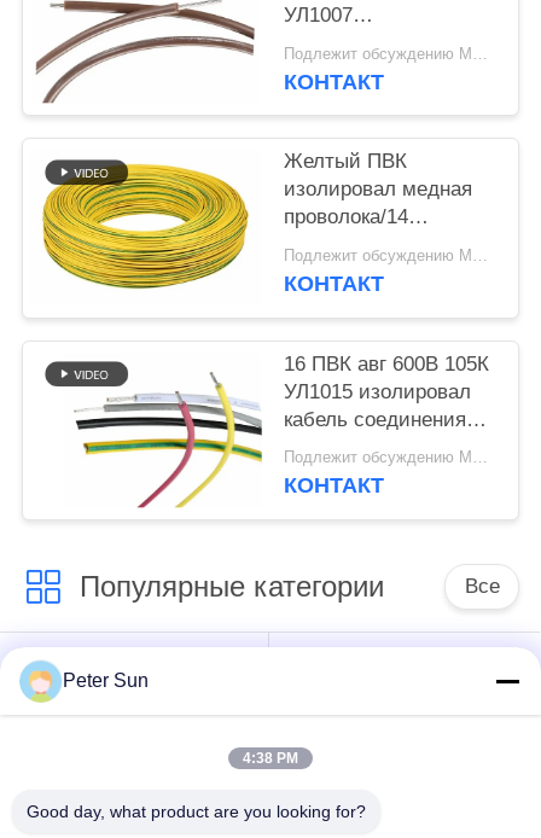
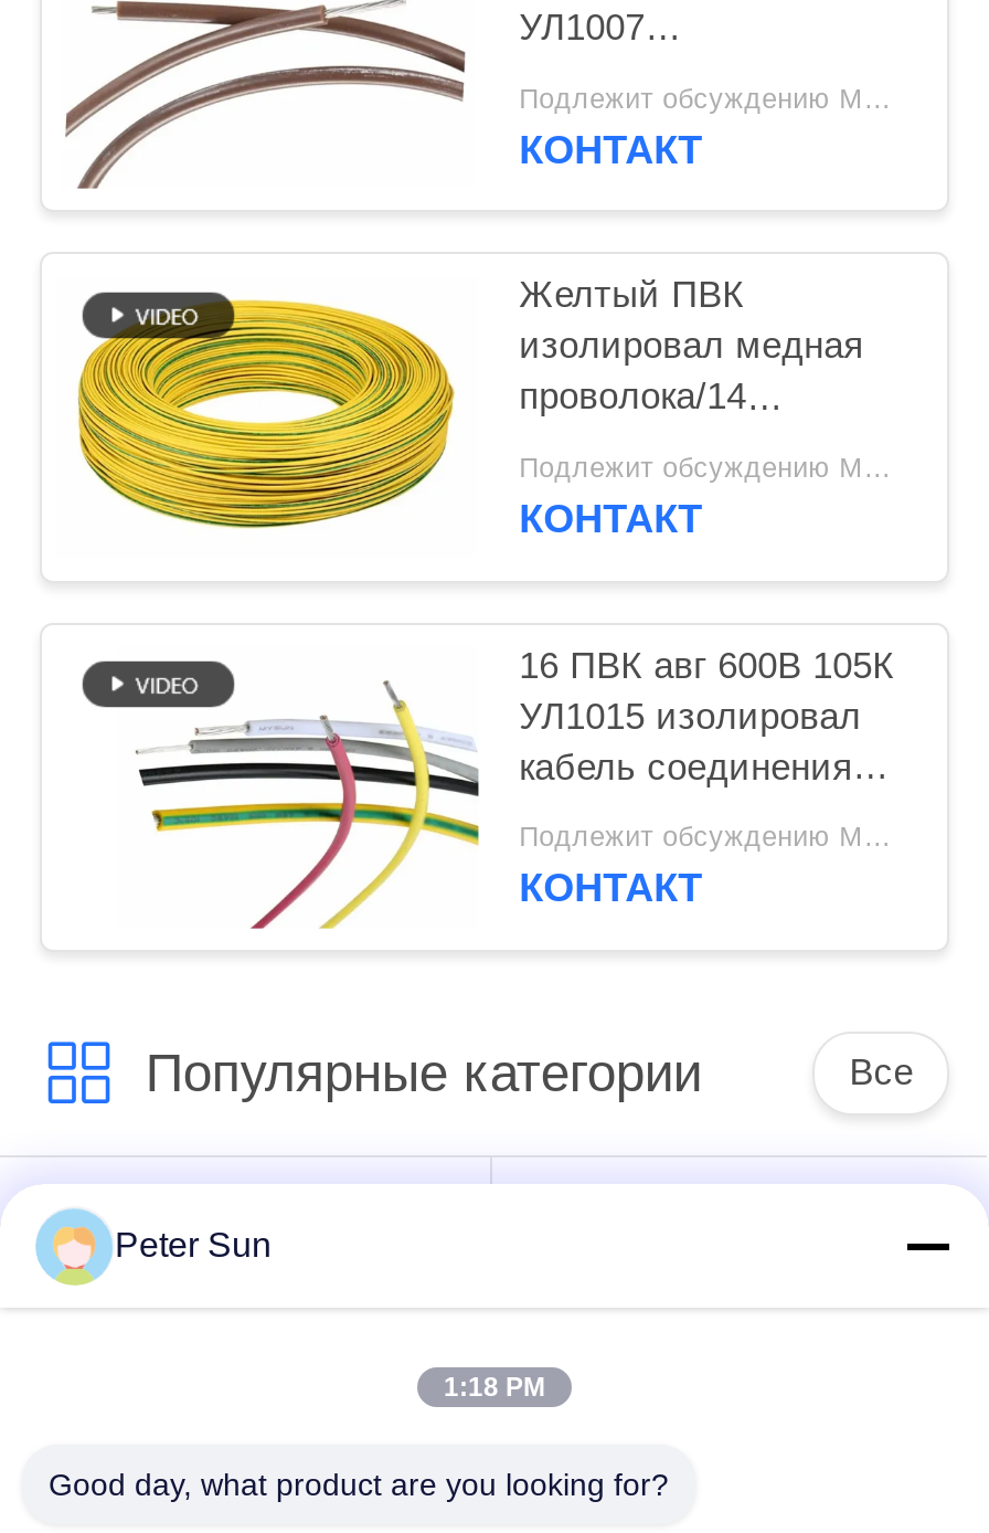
[243,750,298,767] 4:38 PM -> [444,1372,545,1403] 1:18 PM

